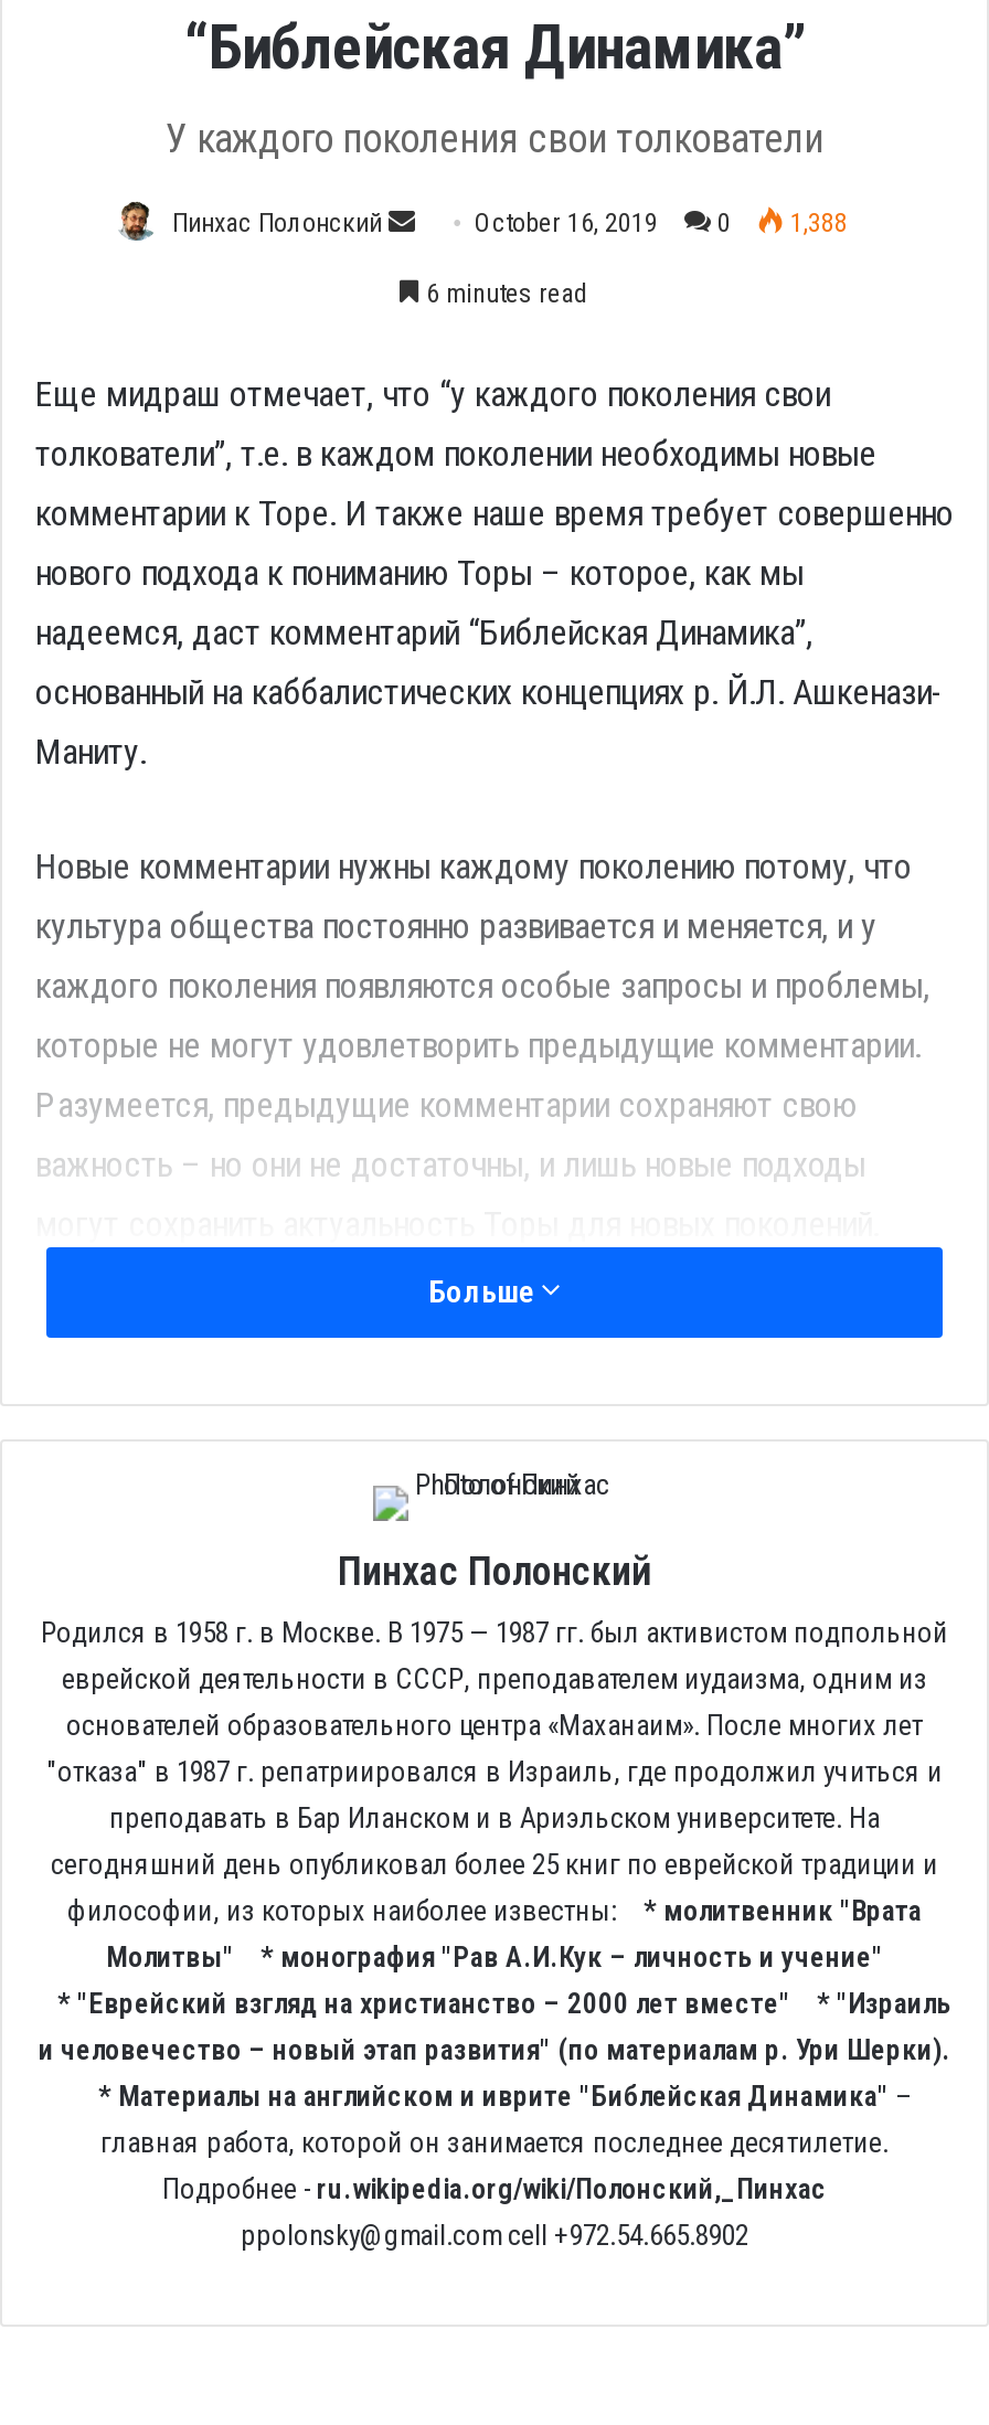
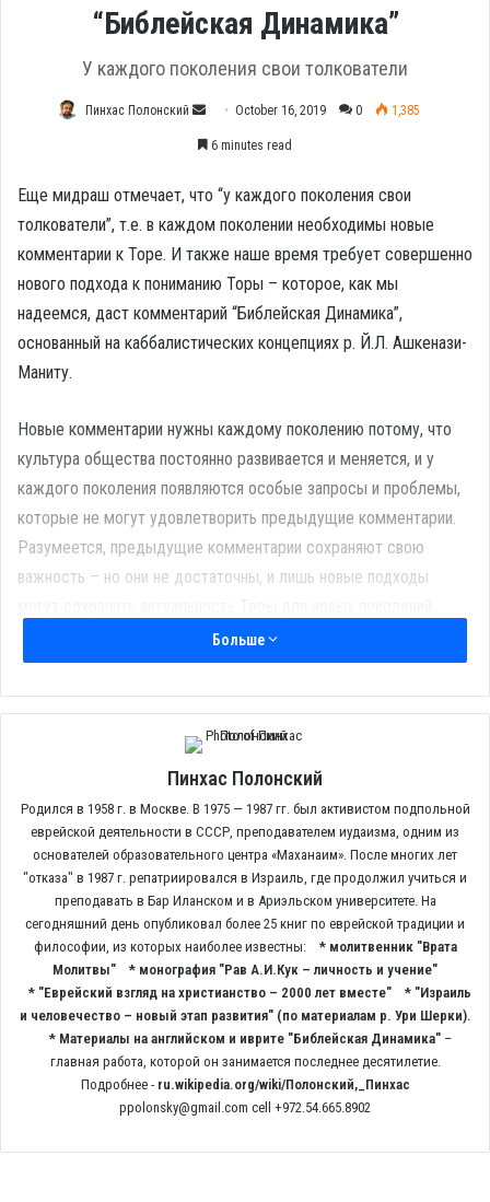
[784,208,848,239] 1,388 -> [388,103,420,118] 1,385

